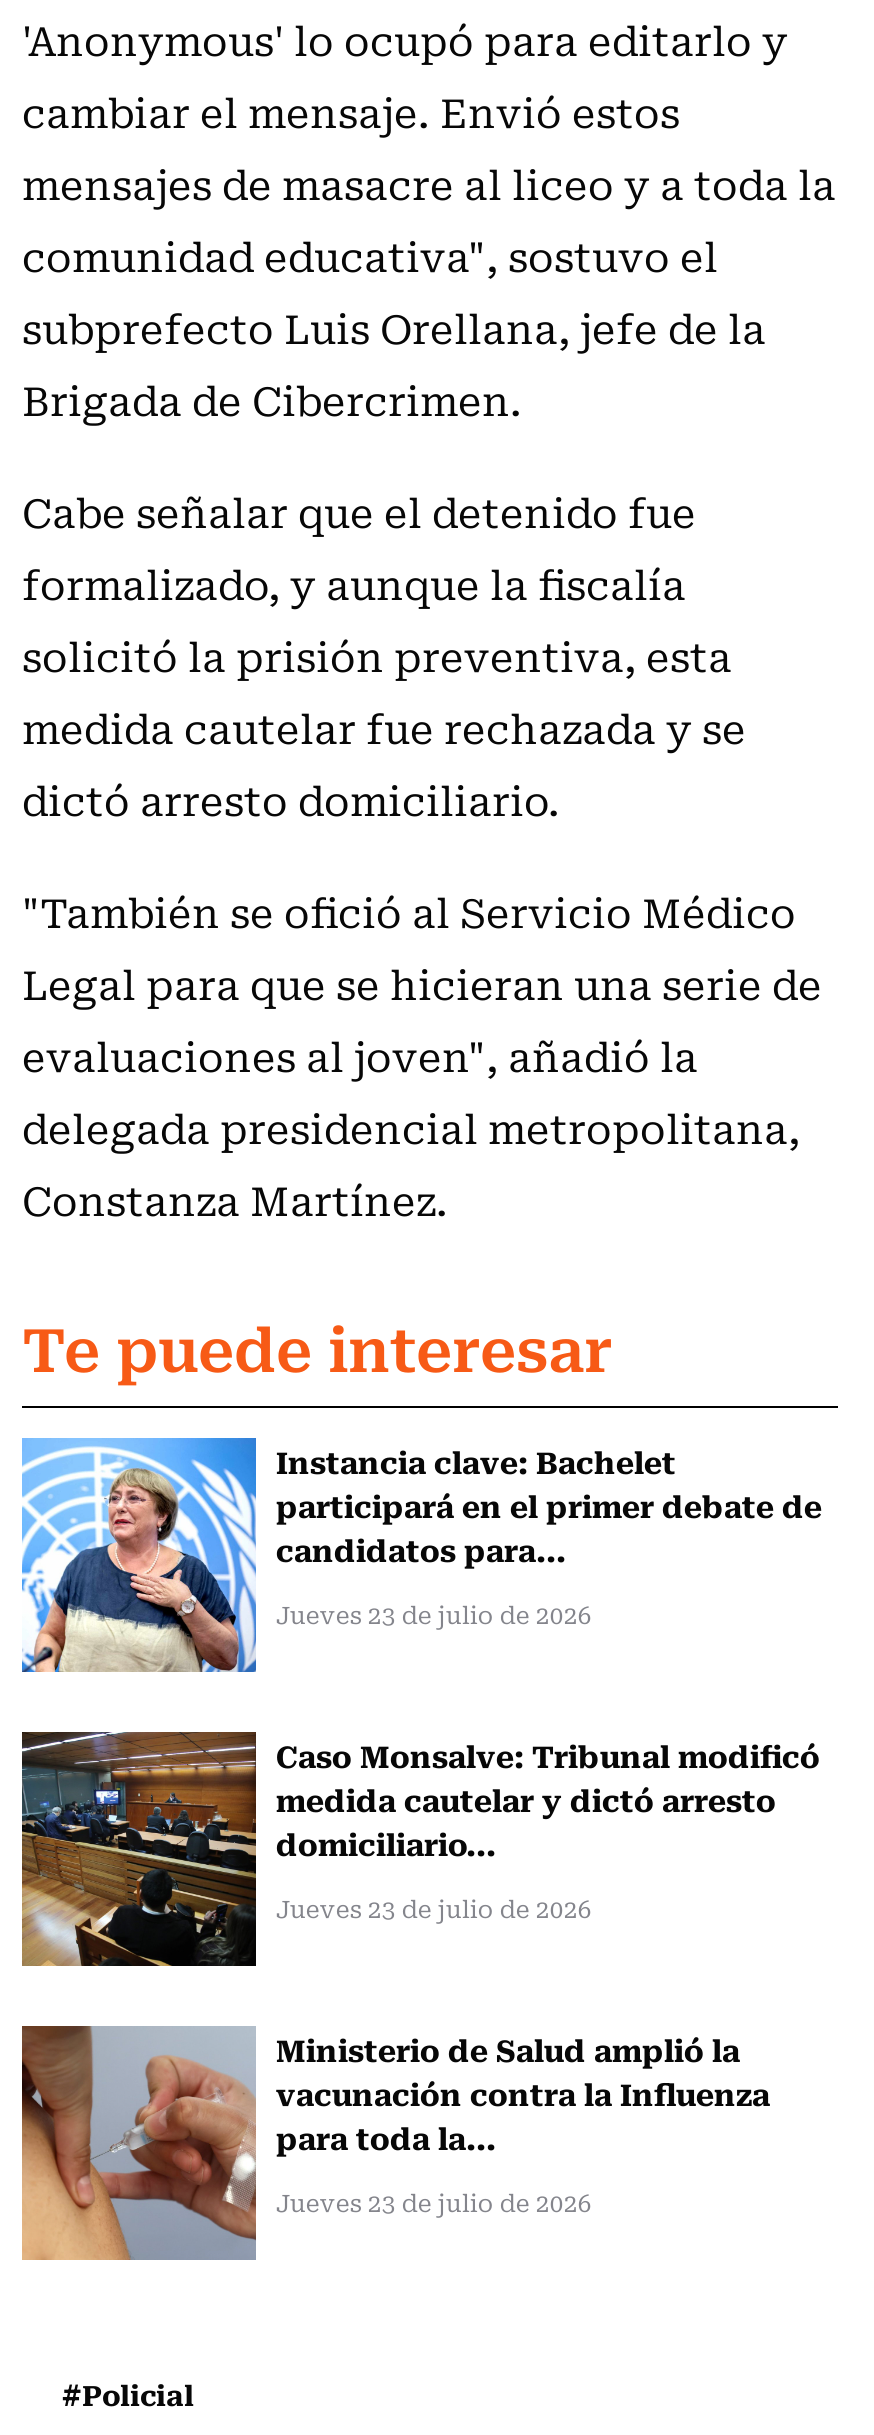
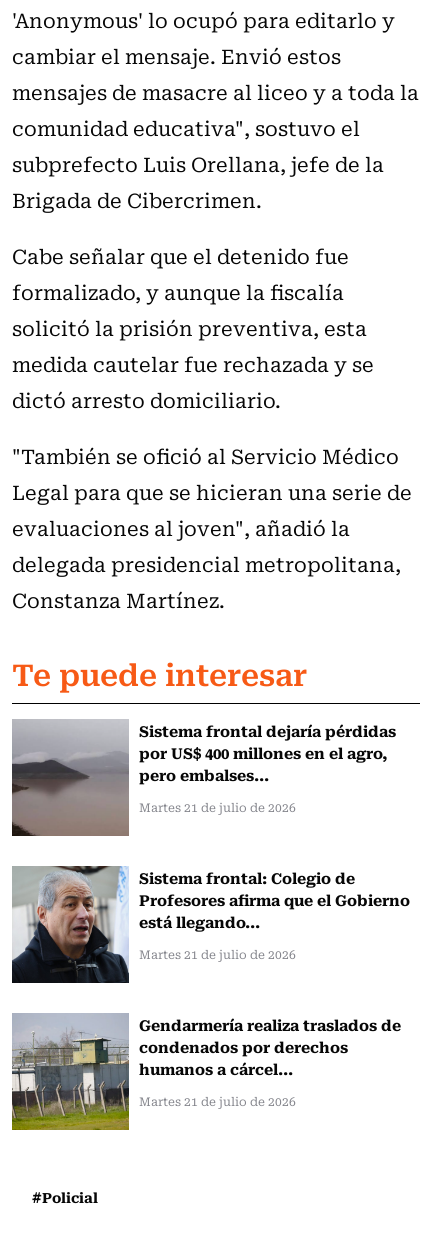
[20,1436,822,1674] [image] | Instancia clave: Bachelet | participará en el primer debate de | candidatos para... -> [11,718,396,837] [image] | Sistema frontal dejaría pérdidas | por US$ 400 millones en el agro, | pero embalses...
[276,1596,592,1632] Jueves 23 de julio de 2026 -> [139,798,296,816] Martes 21 de julio de 2026
[20,1730,820,1968] [image] | Caso Monsalve: Tribunal modificó | medida cautelar y dictó arresto | domiciliario... -> [11,865,410,984] [image] | Sistema frontal: Colegio de | Profesores afirma que el Gobierno | está llegando...
[276,1890,592,1926] Jueves 23 de julio de 2026 -> [139,945,296,963] Martes 21 de julio de 2026
[20,2024,770,2262] [image] | Ministerio de Salud amplió la | vacunación contra la Influenza | para toda la... -> [11,1012,401,1131] [image] | Gendarmería realiza traslados de | condenados por derechos | humanos a cárcel...
[276,2184,592,2220] Jueves 23 de julio de 2026 -> [139,1092,296,1110] Martes 21 de julio de 2026

